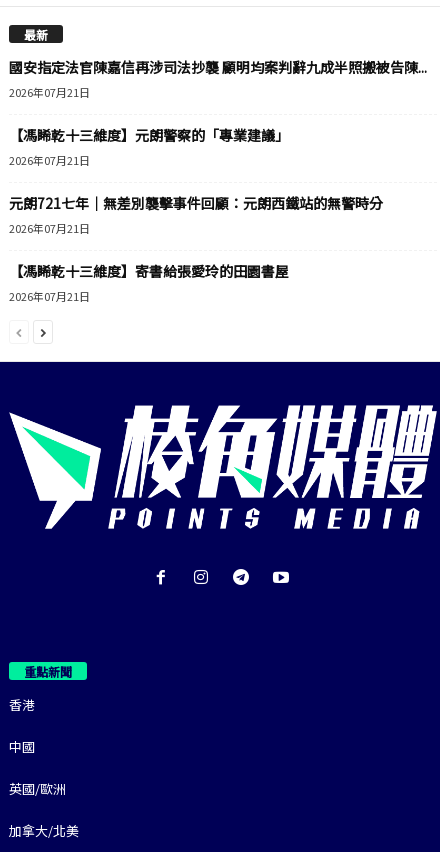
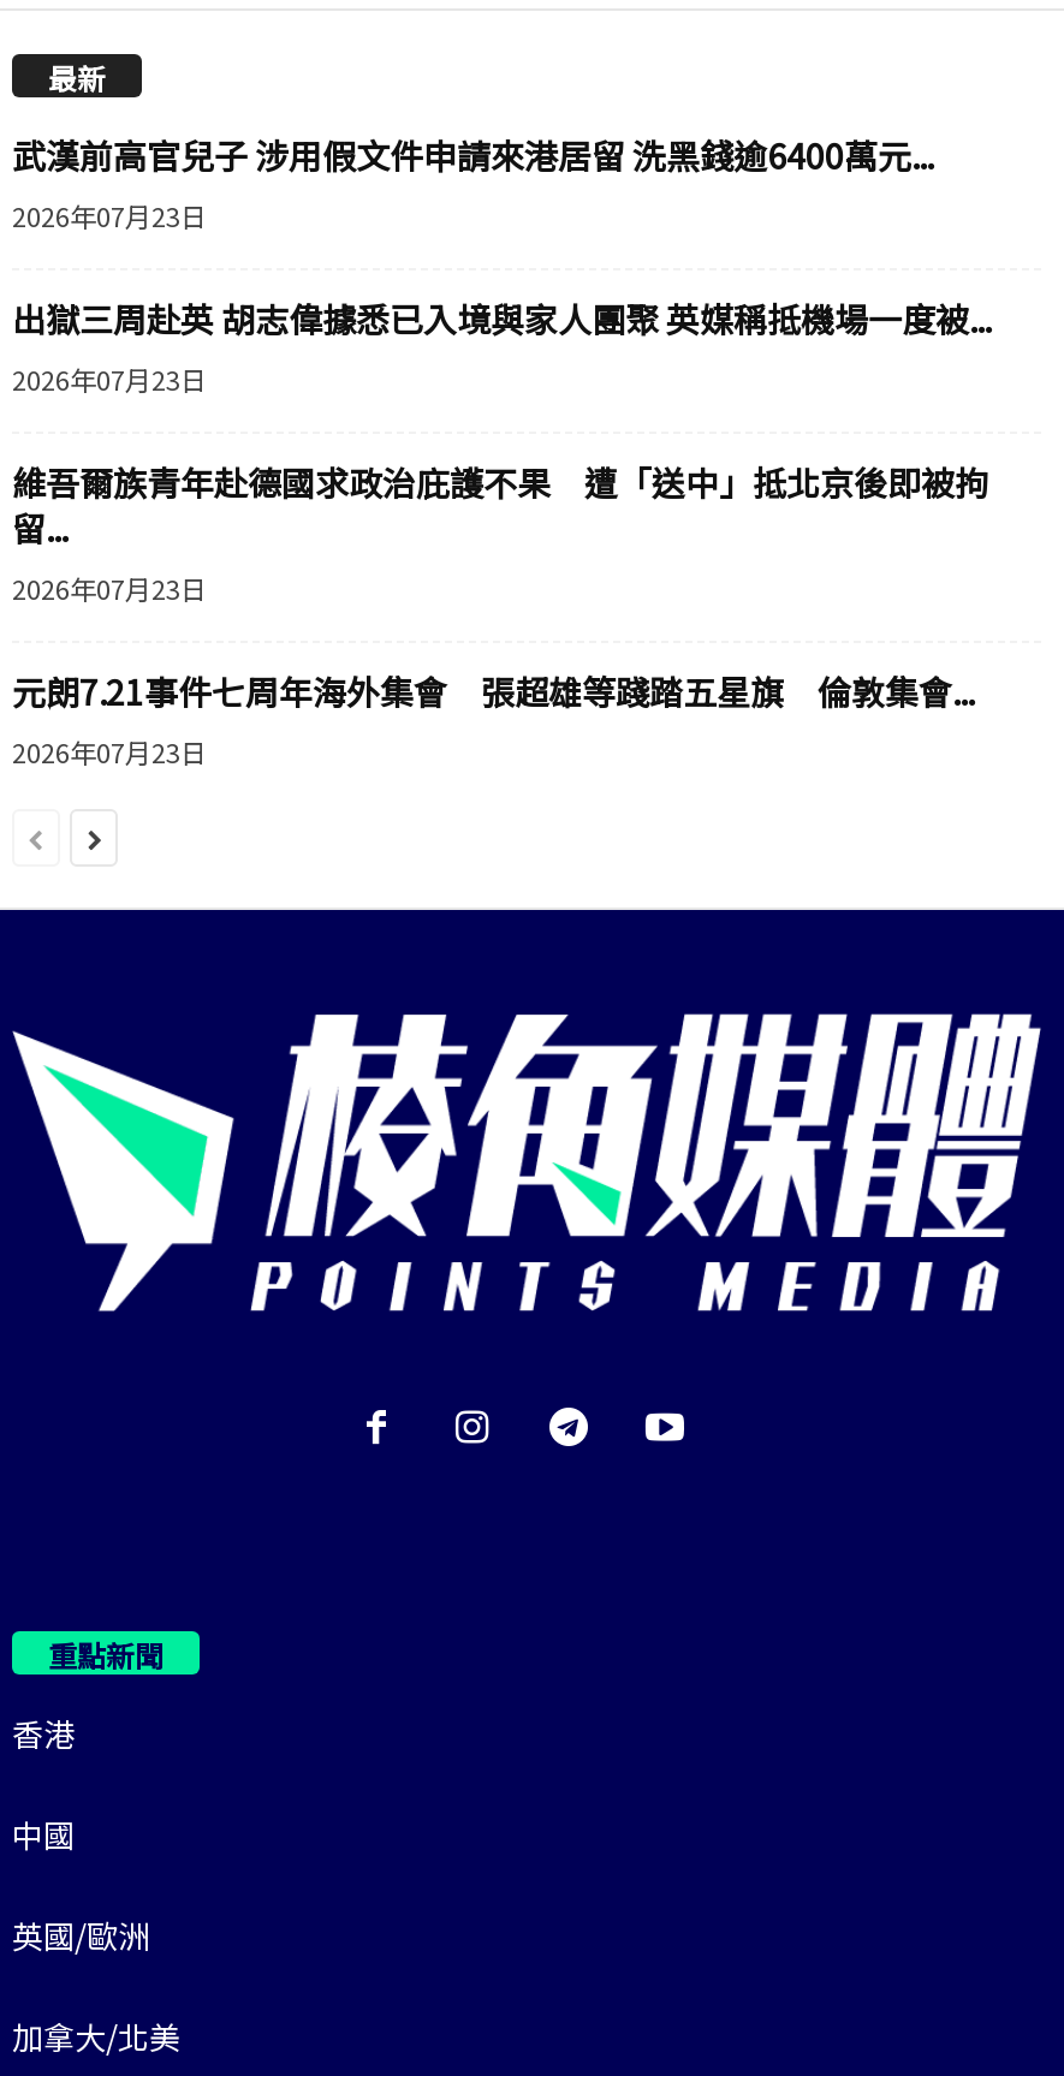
[9,57,427,100] 國安指定法官陳嘉信再涉司法抄襲 顧明均案判辭九成半照搬被告陳... | 2026年07月21日 -> [12,130,933,233] 武漢前高官兒子 涉用假文件申請來港居留 洗黑錢逾6400萬元... | 2026年07月23日
[9,125,289,168] 【馮睎乾十三維度】元朗警察的「專業建議」 | 2026年07月21日 -> [12,294,991,397] 出獄三周赴英 胡志偉據悉已入境與家人團聚 英媒稱抵機場一度被... | 2026年07月23日
[9,193,383,236] 元朗721七年｜無差別襲擊事件回顧：元朗西鐵站的無警時分 | 2026年07月21日 -> [12,457,988,606] 維吾爾族青年赴德國求政治庇護不果 遭「送中」抵北京後即被拘 | 留... | 2026年07月23日
[9,261,289,304] 【馮睎乾十三維度】寄書給張愛玲的田園書屋 | 2026年07月21日 -> [12,666,974,770] 元朗7.21事件七周年海外集會 張超雄等踐踏五星旗 倫敦集會... | 2026年07月23日

